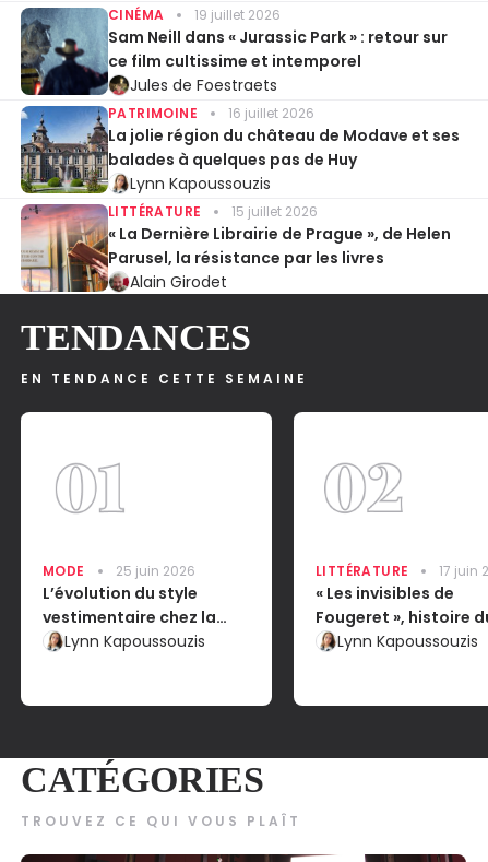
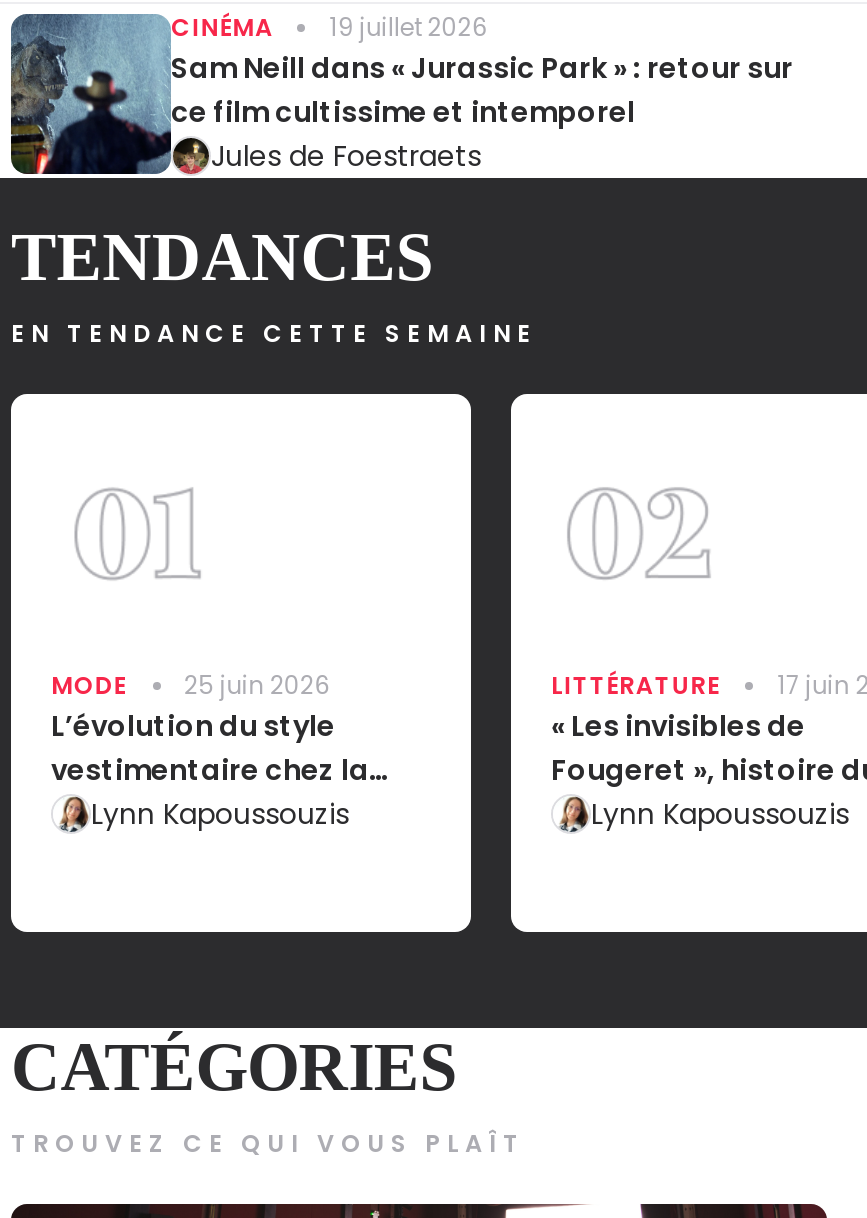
[20,104,460,293] [image] | PATRIMOINE | 16 juillet 2026 | La jolie région du château de Modave et ses | balades à quelques pas de Huy | Lynn Kapoussouzis | LITTÉRATURE | 15 juillet 2026 | « La Dernière Librairie de Prague », de Helen | Parusel, la résistance par les livres | Alain Girodet -> none
[20,204,115,293] [image] -> none

